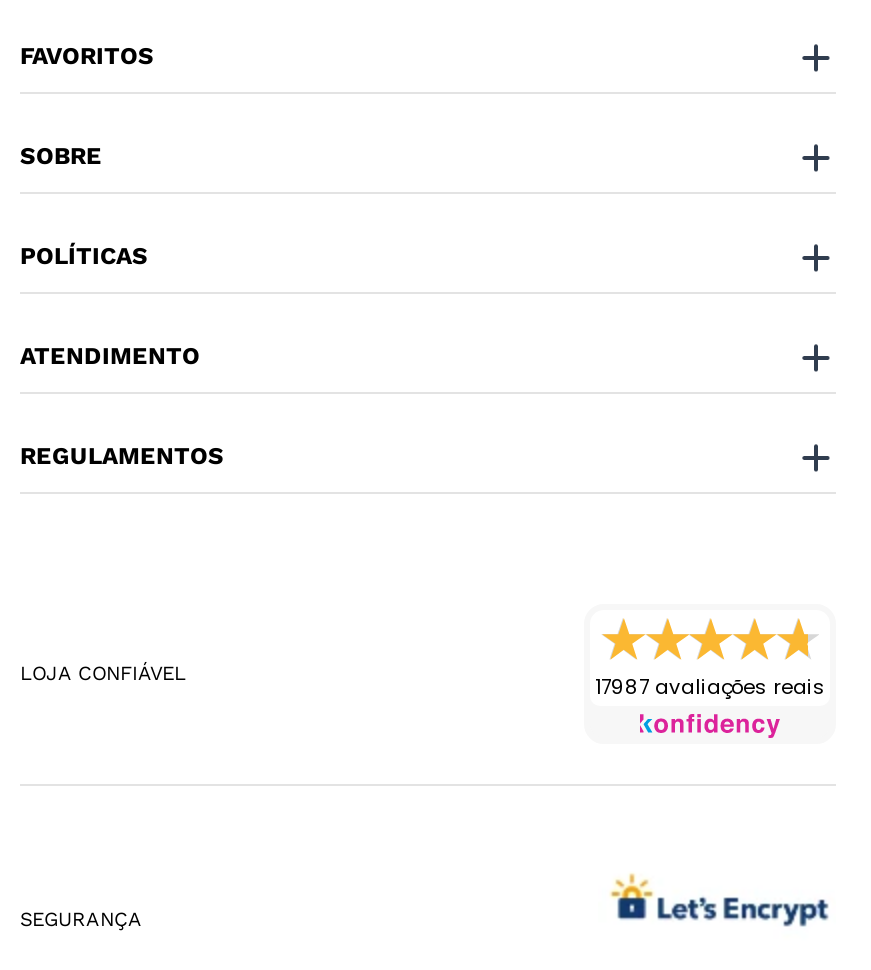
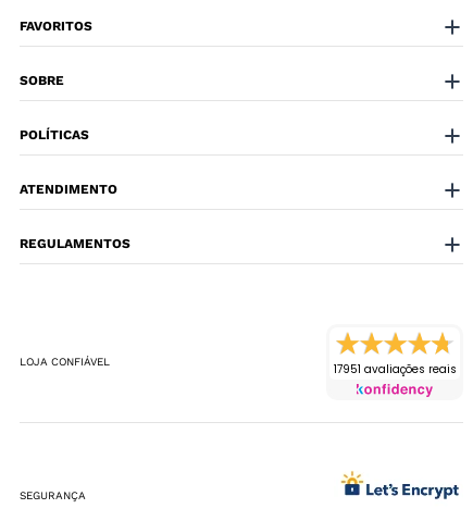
[595,671,825,701] 17987 avaliações reais -> [333,361,456,377] 17951 avaliações reais

